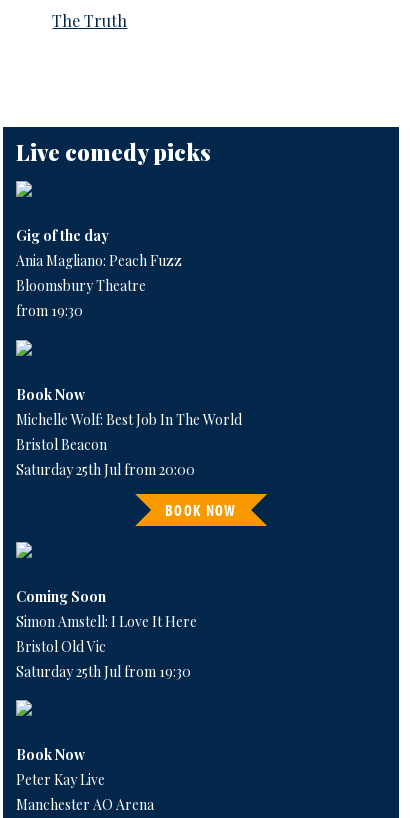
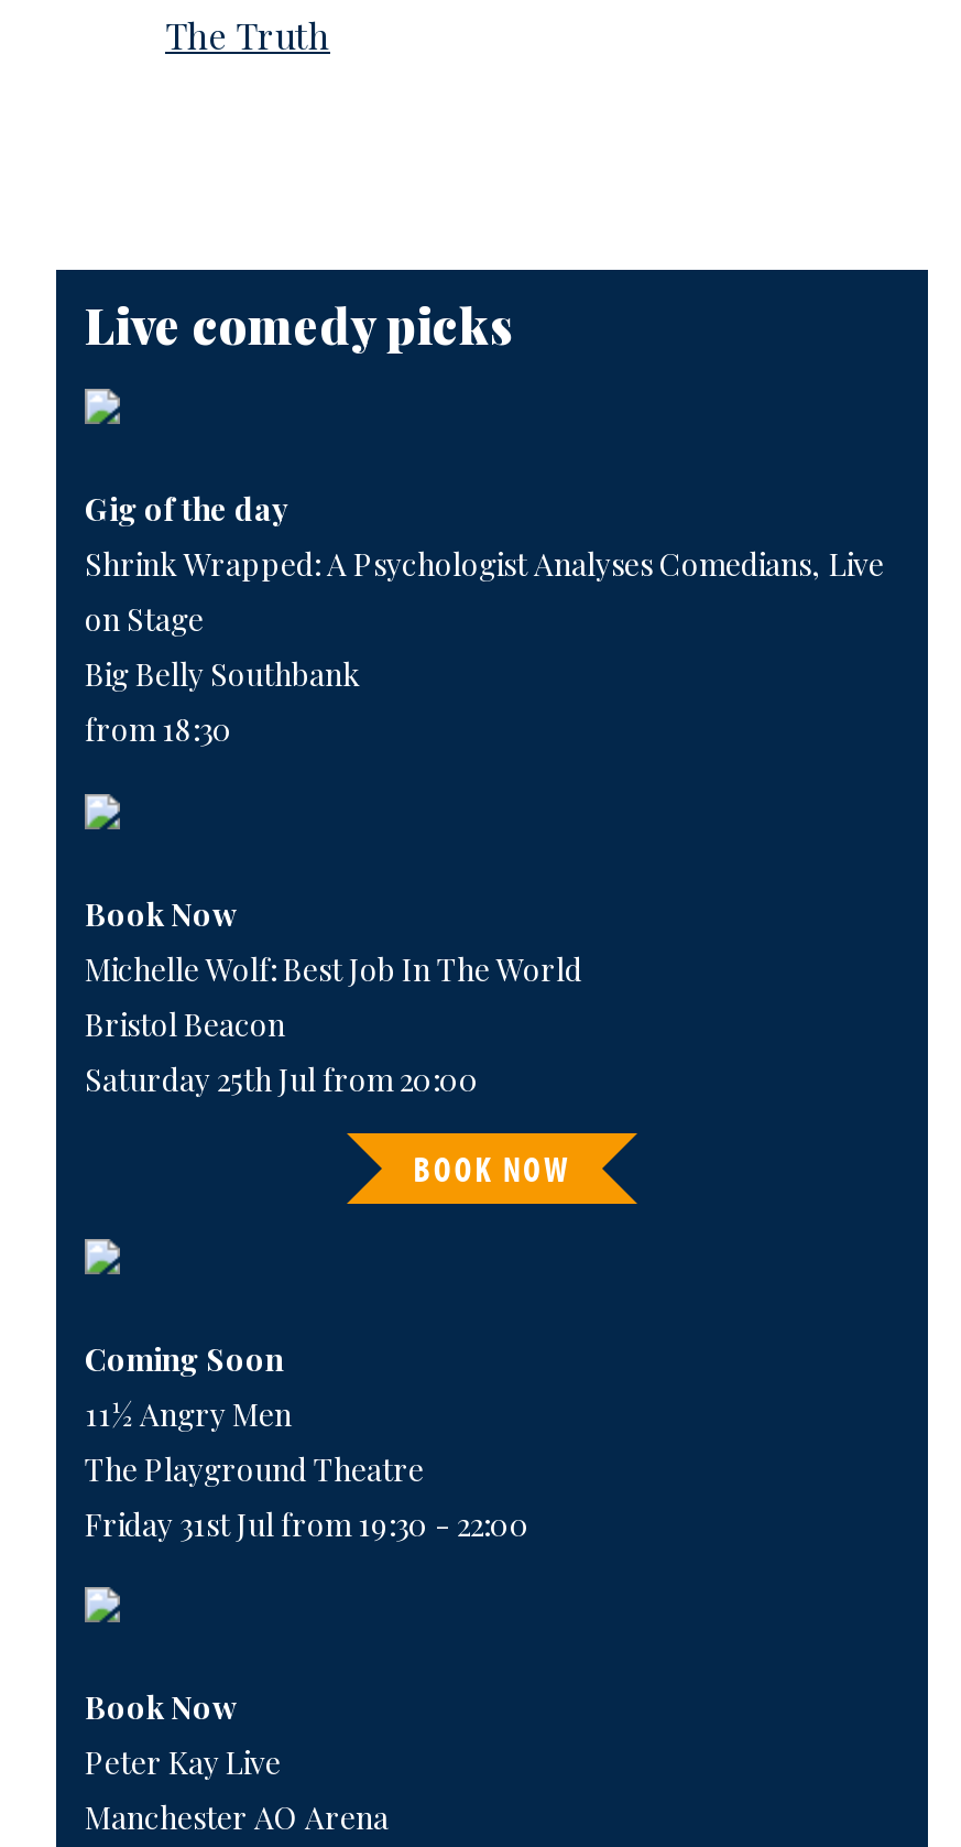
[16,251,182,320] Ania Magliano: Peach Fuzz | Bloomsbury Theatre | from 19:30 -> [85,544,884,751] Shrink Wrapped: A Psychologist Analyses Comedians, Live | on Stage | Big Belly Southbank | from 18:30
[16,612,197,681] Simon Amstell: I Love It Here | Bristol Old Vic | Saturday 25th Jul from 19:30 -> [85,1393,529,1545] 11½ Angry Men | The Playground Theatre | Friday 31st Jul from 19:30 - 22:00

